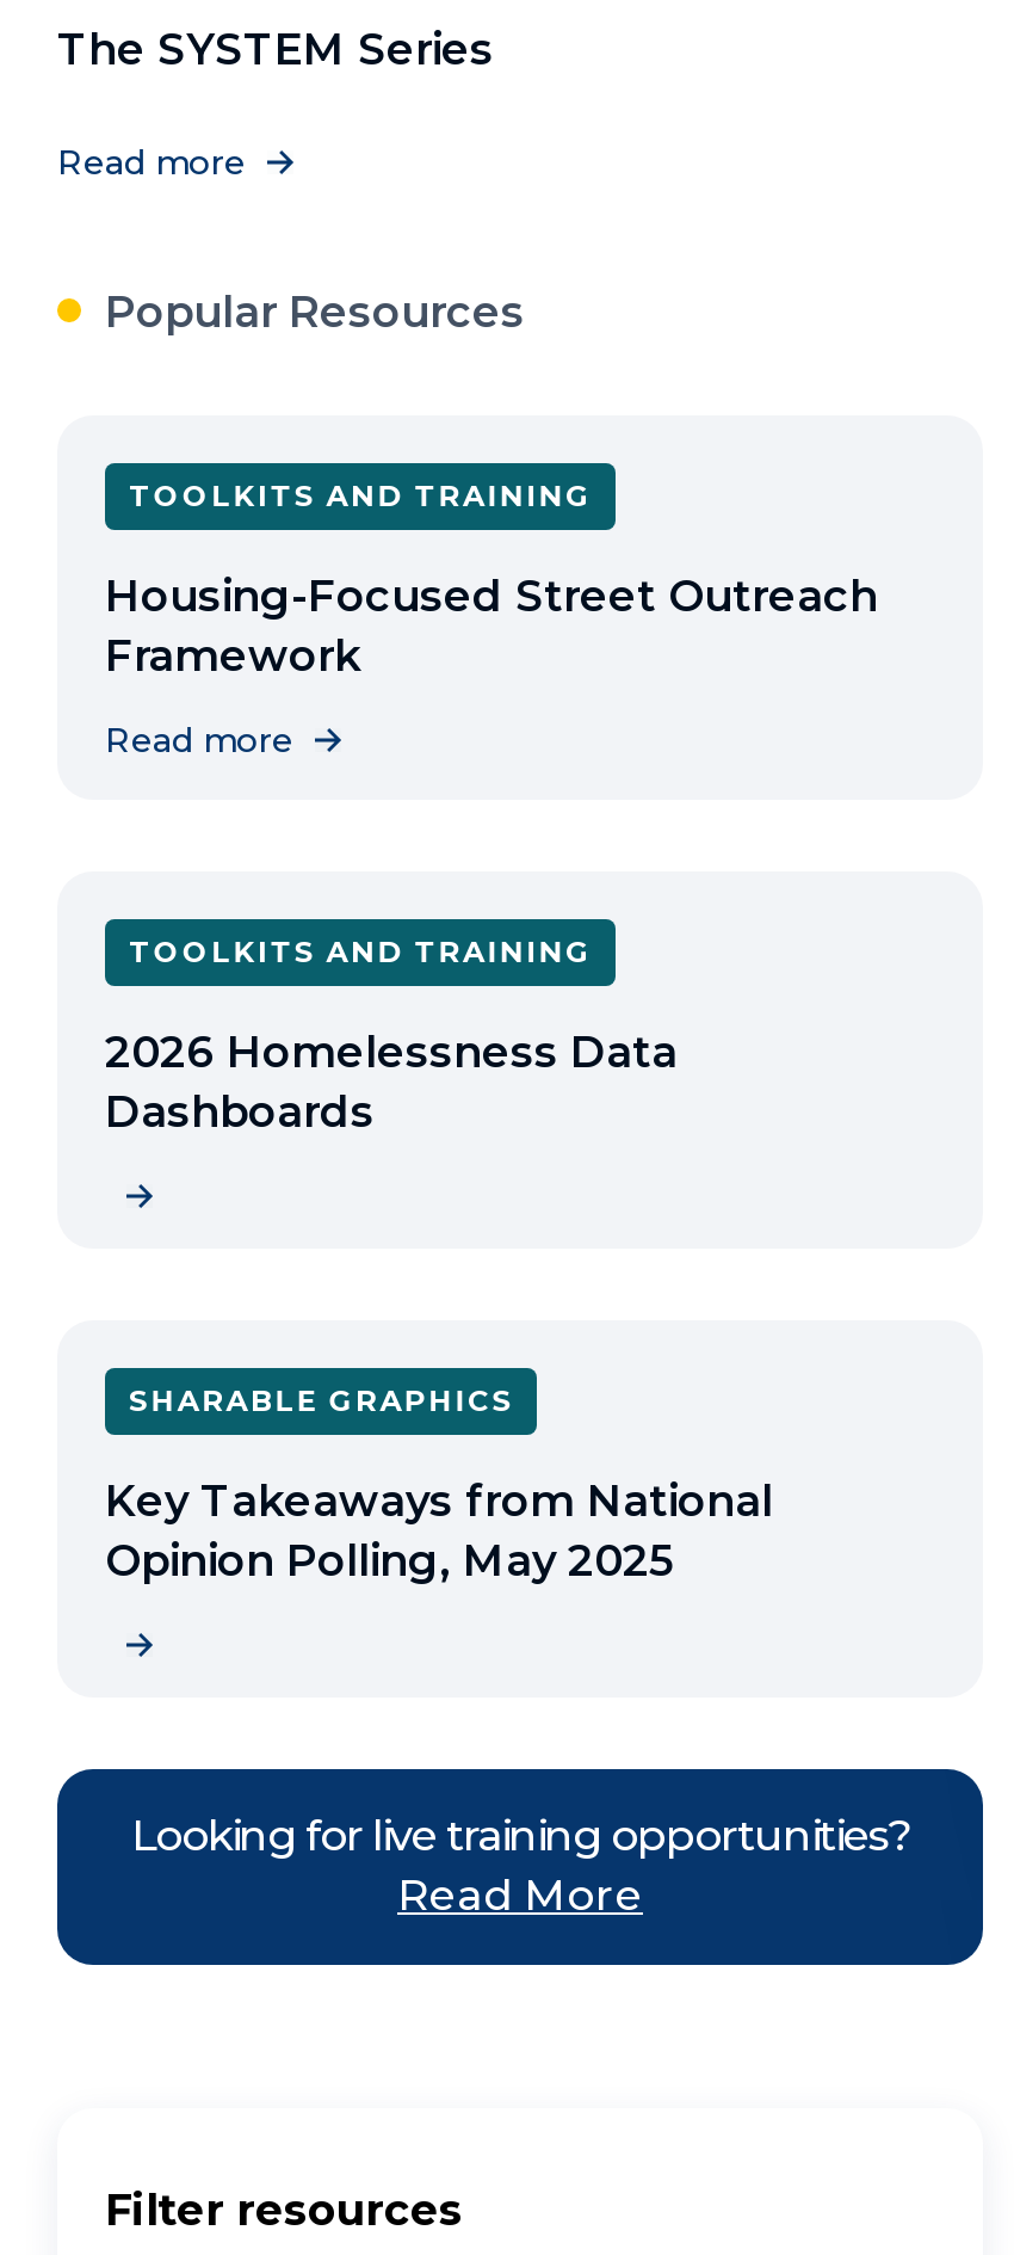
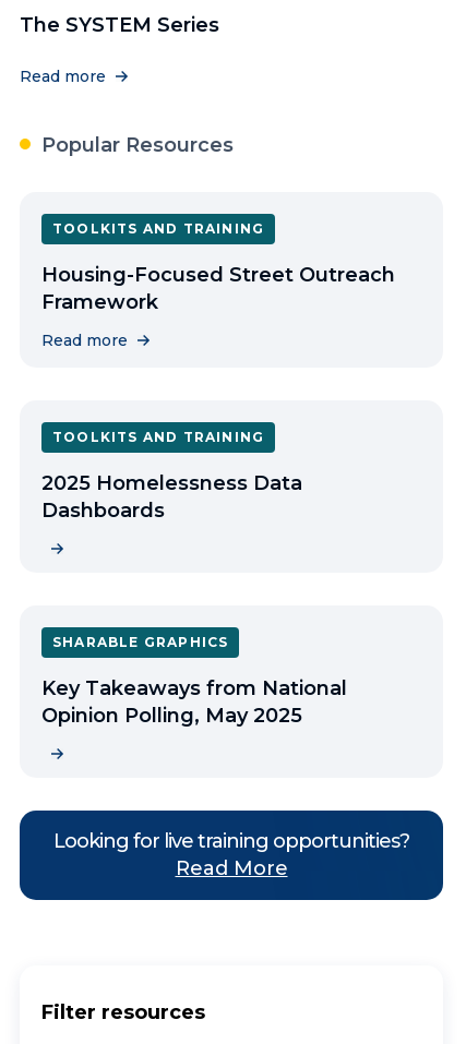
[105,1028,678,1080] 2026 Homelessness Data -> [41,472,302,496] 2025 Homelessness Data

